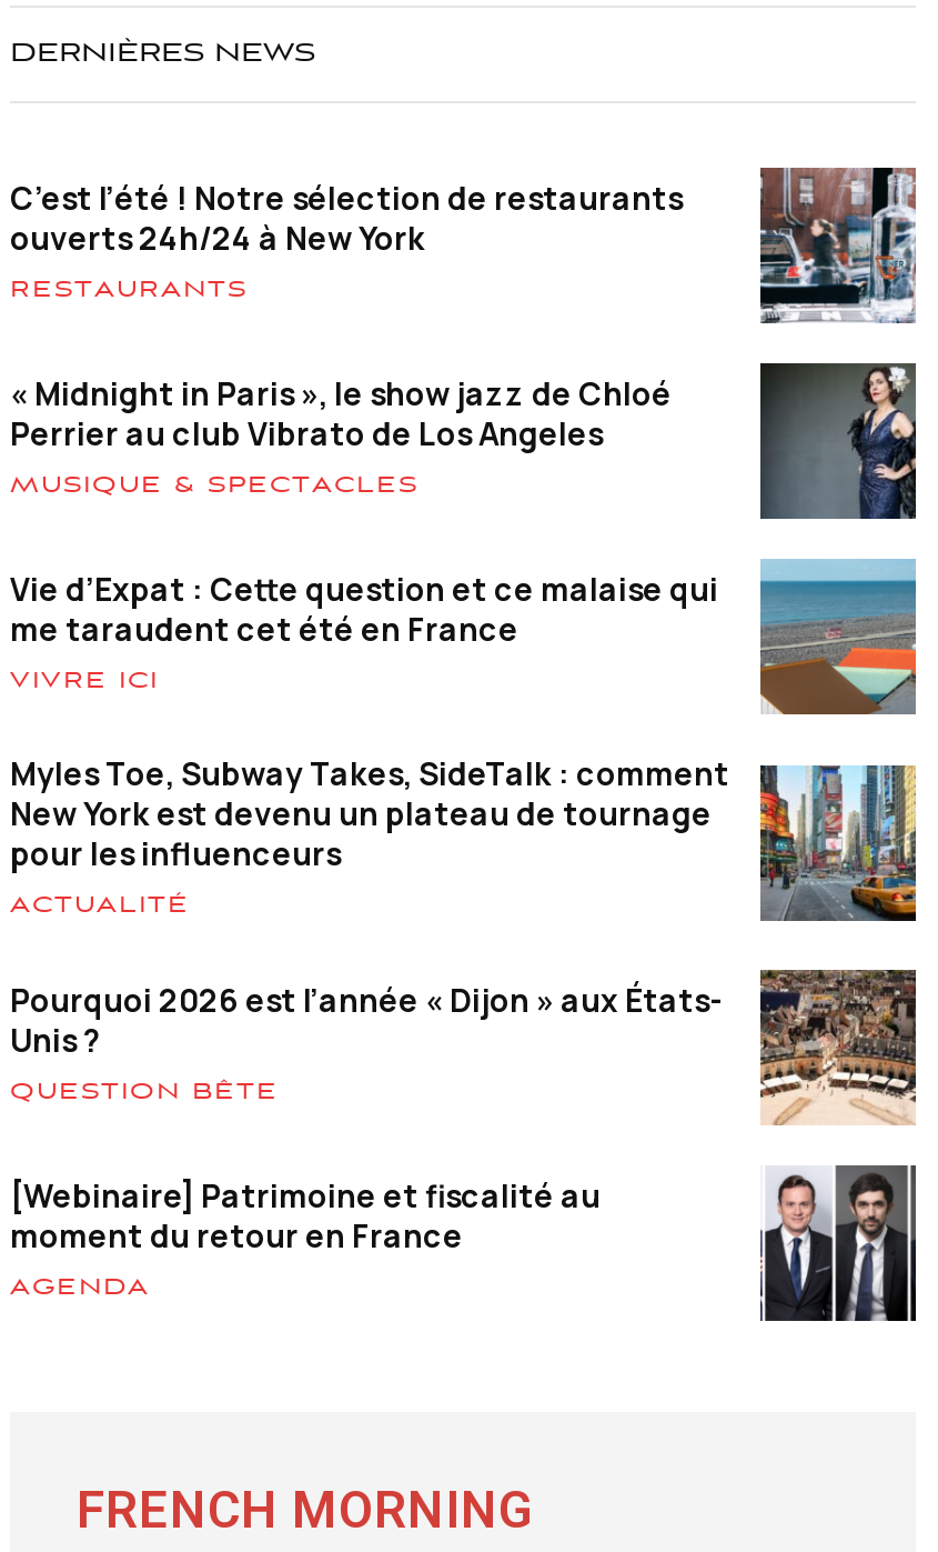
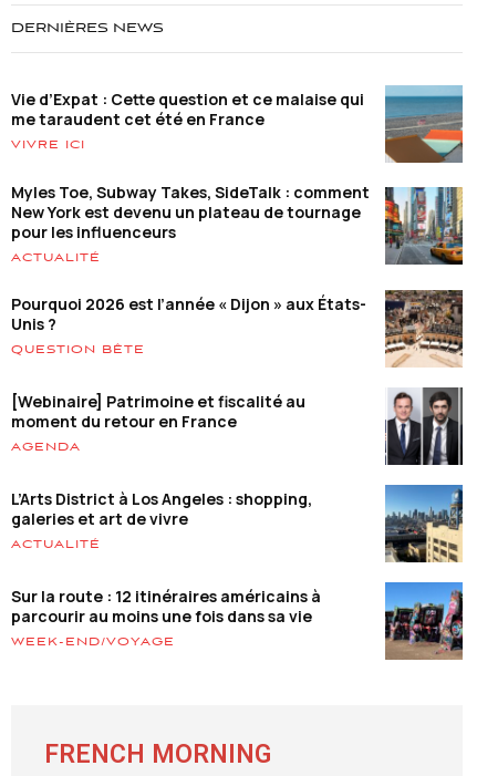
[10,166,918,497] [image] | C’est l’été ! Notre sélection de restaurants | ouverts 24h/24 à New York | RESTAURANTS | « Midnight in Paris », le show jazz de Chloé | Perrier au club Vibrato de Los Angeles | MUSIQUE & SPECTACLES -> none
[758,361,918,521] [image] -> none
moved [10,566,920,1300] -> [11,89,465,454]: [image] | Vie d’Expat : Cette question et ce malaise qui | me taraudent cet été en France | ... | moment du retour en France | AGENDA
none -> [11,489,321,649] L’Arts District à Los Angeles : shopping, | galeries et art de vivre | ACTUALITÉ | Sur la route : 12 itinéraires américains à | parcourir au moins une fois dans sa vie | WEEK-END/VOYAGE
none -> [384,484,464,563] [image]
none -> [384,581,464,661] [image]

